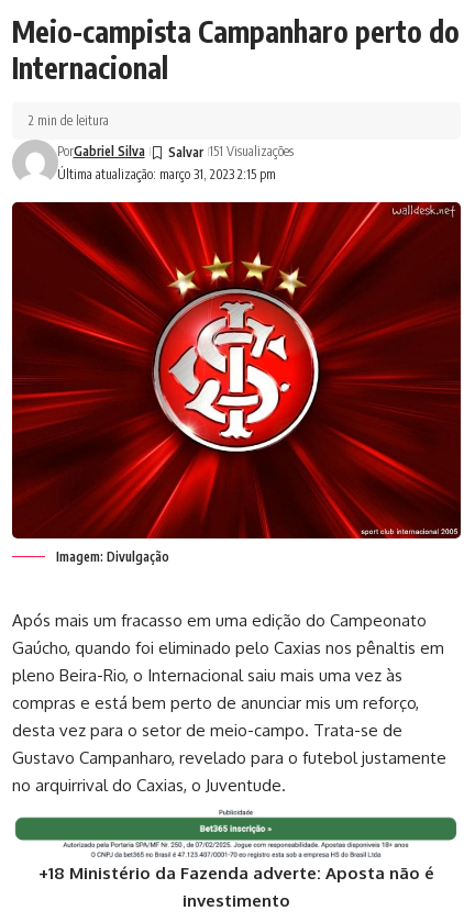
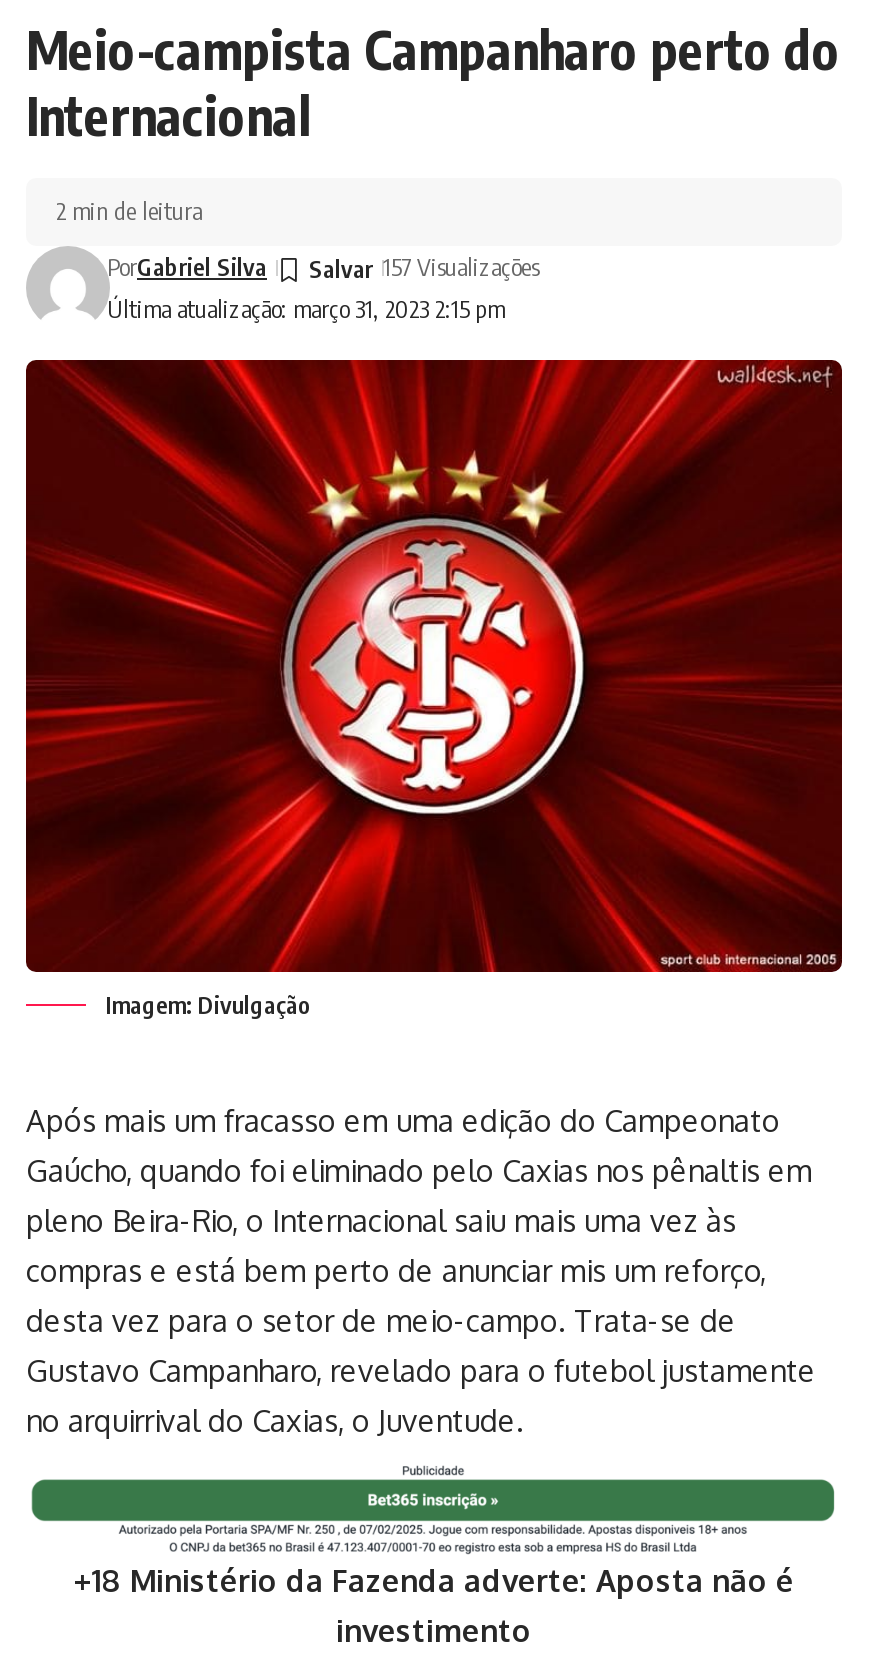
[208,143,293,159] 151 Visualizações -> [383,252,539,282] 157 Visualizações

